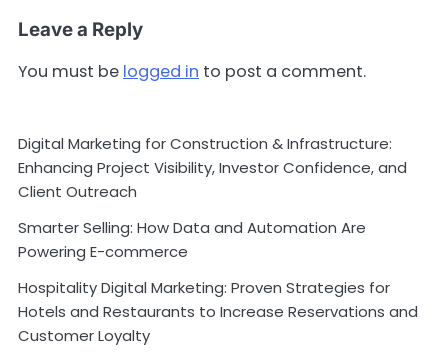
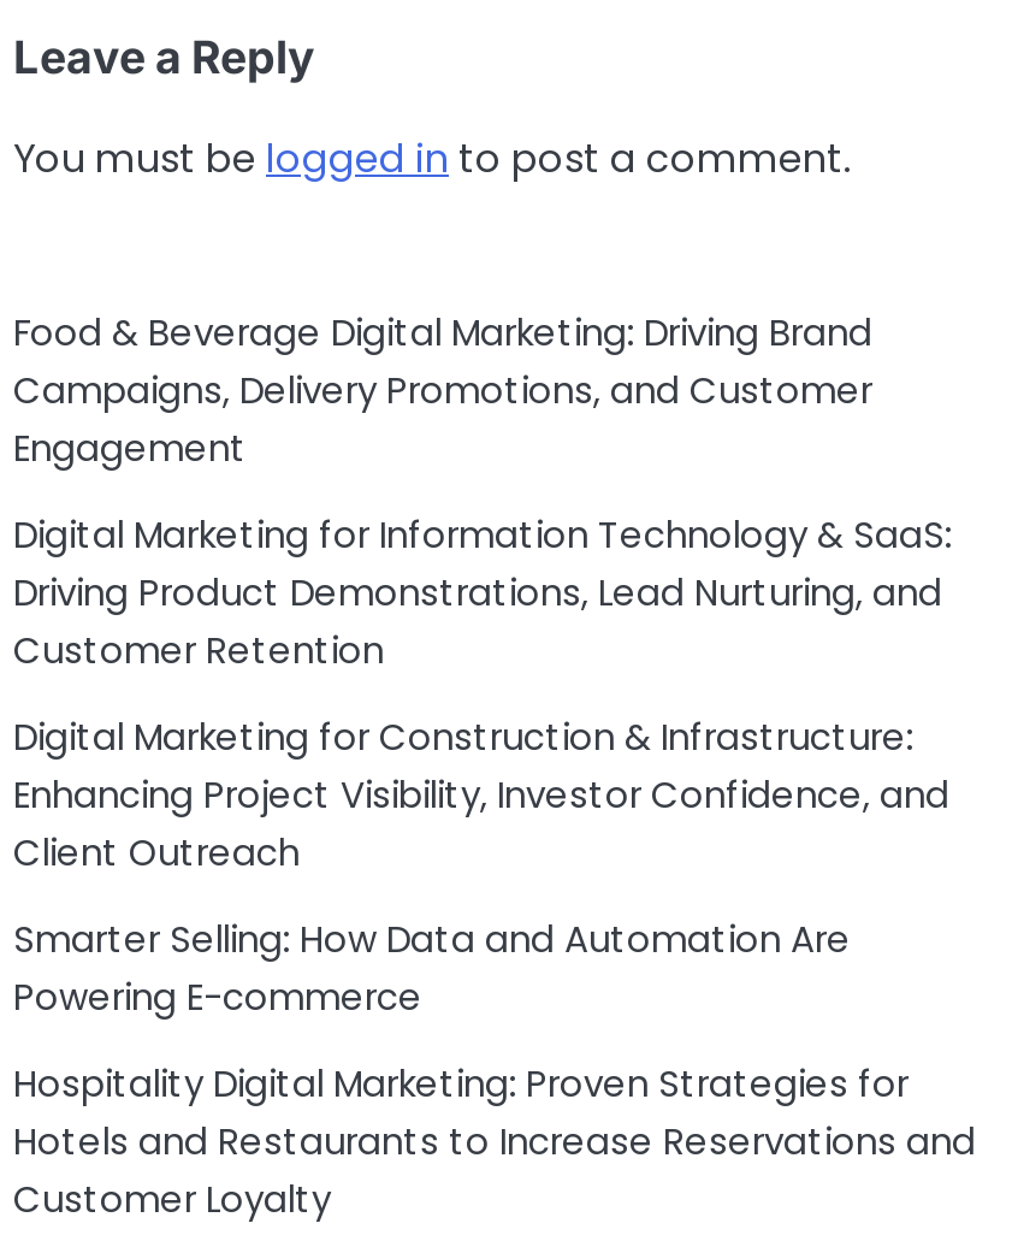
none -> [13,306,952,675] Food & Beverage Digital Marketing: Driving Brand | Campaigns, Delivery Promotions, and Customer | Engagement | Digital Marketing for Information Technology & SaaS: | Driving Product Demonstrations, Lead Nurturing, and | Customer Retention

